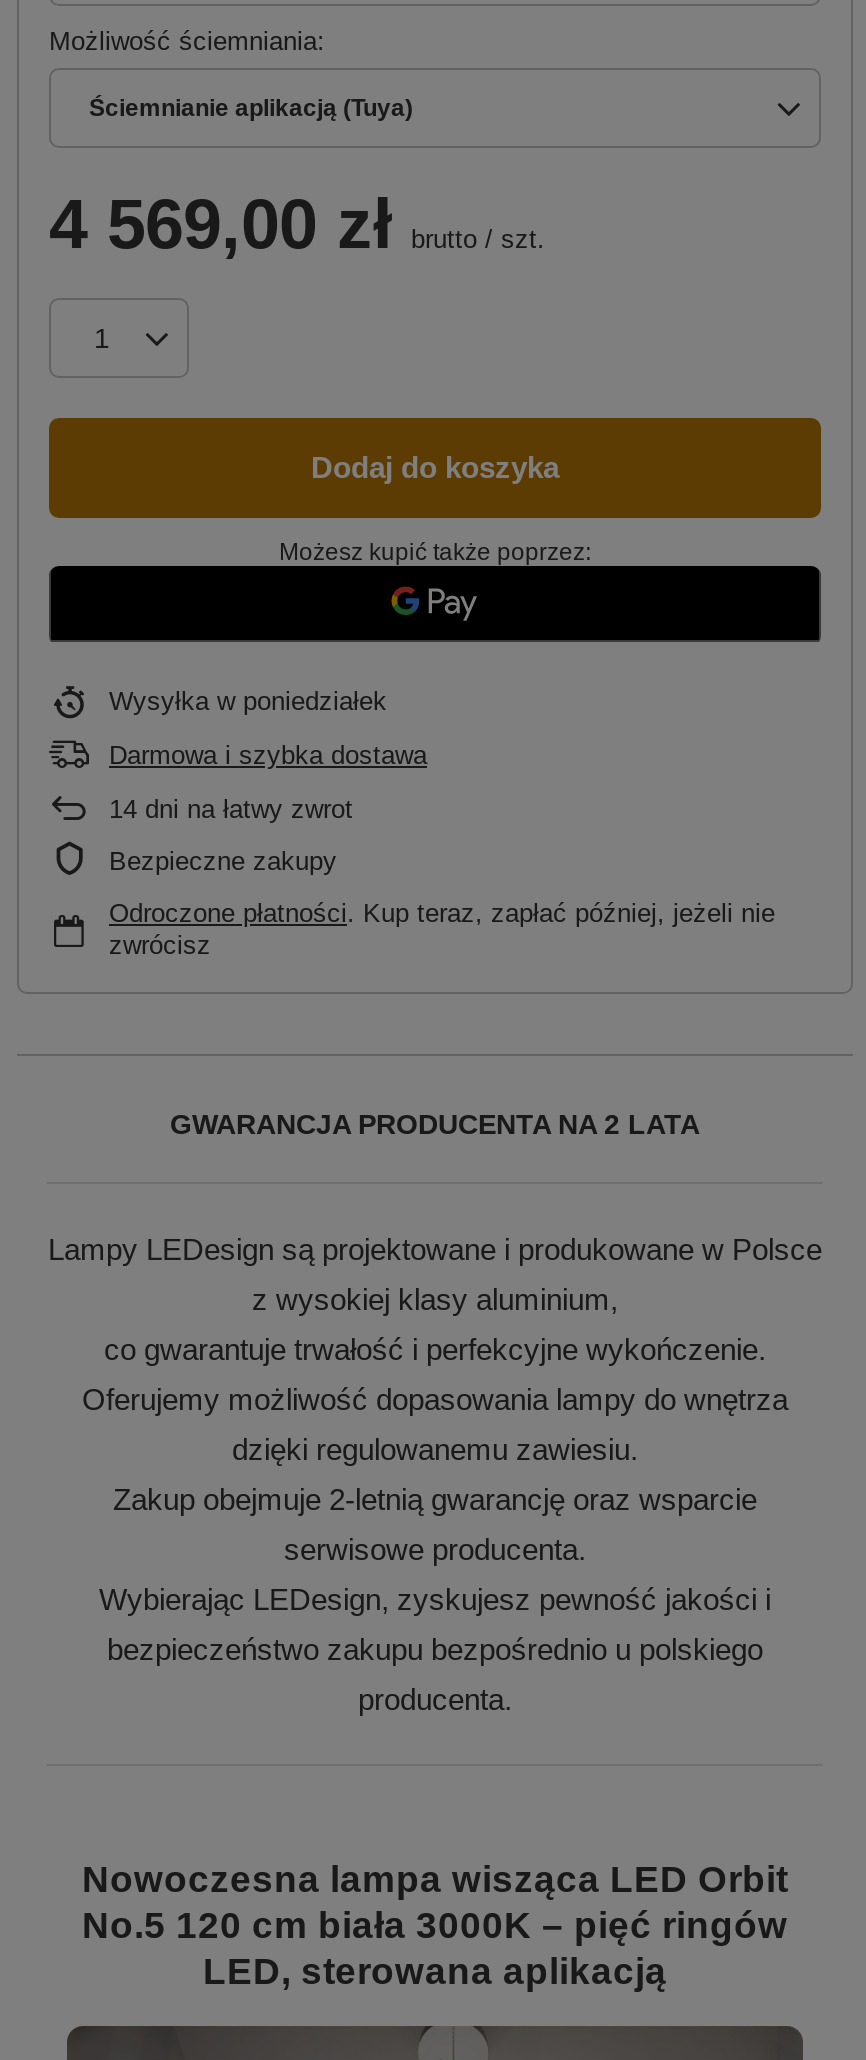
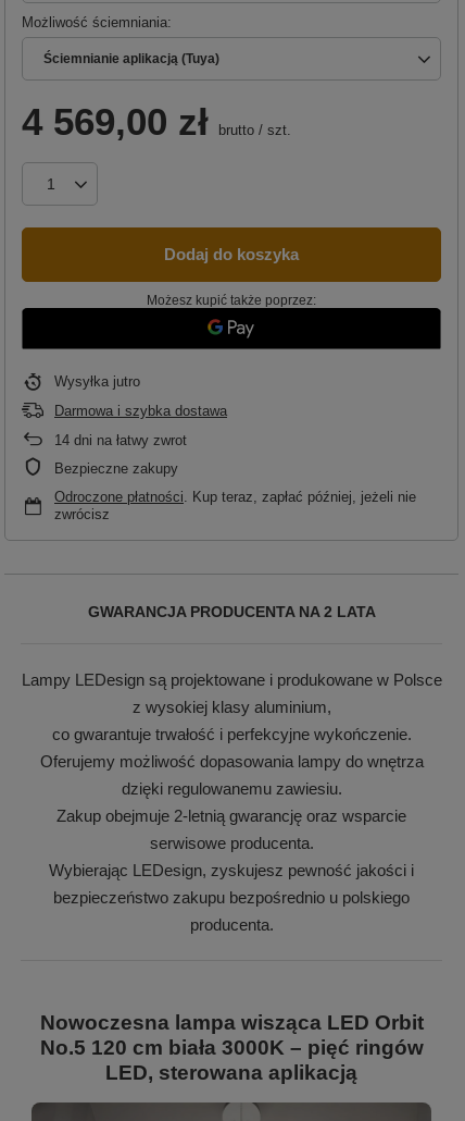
[109,686,387,716] Wysyłka w poniedziałek -> [54,373,140,389] Wysyłka jutro

